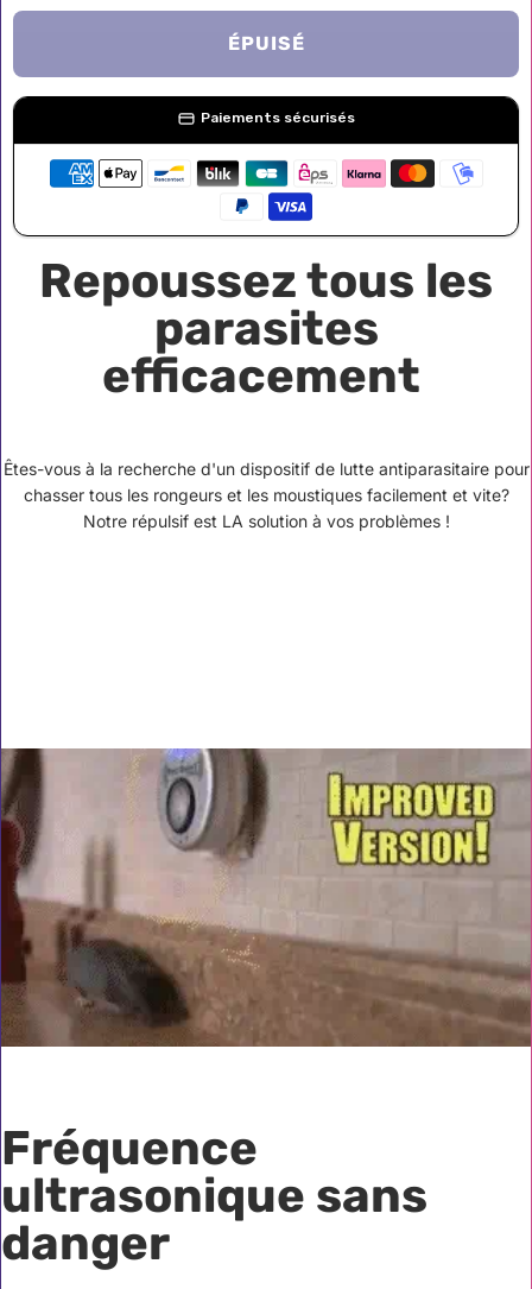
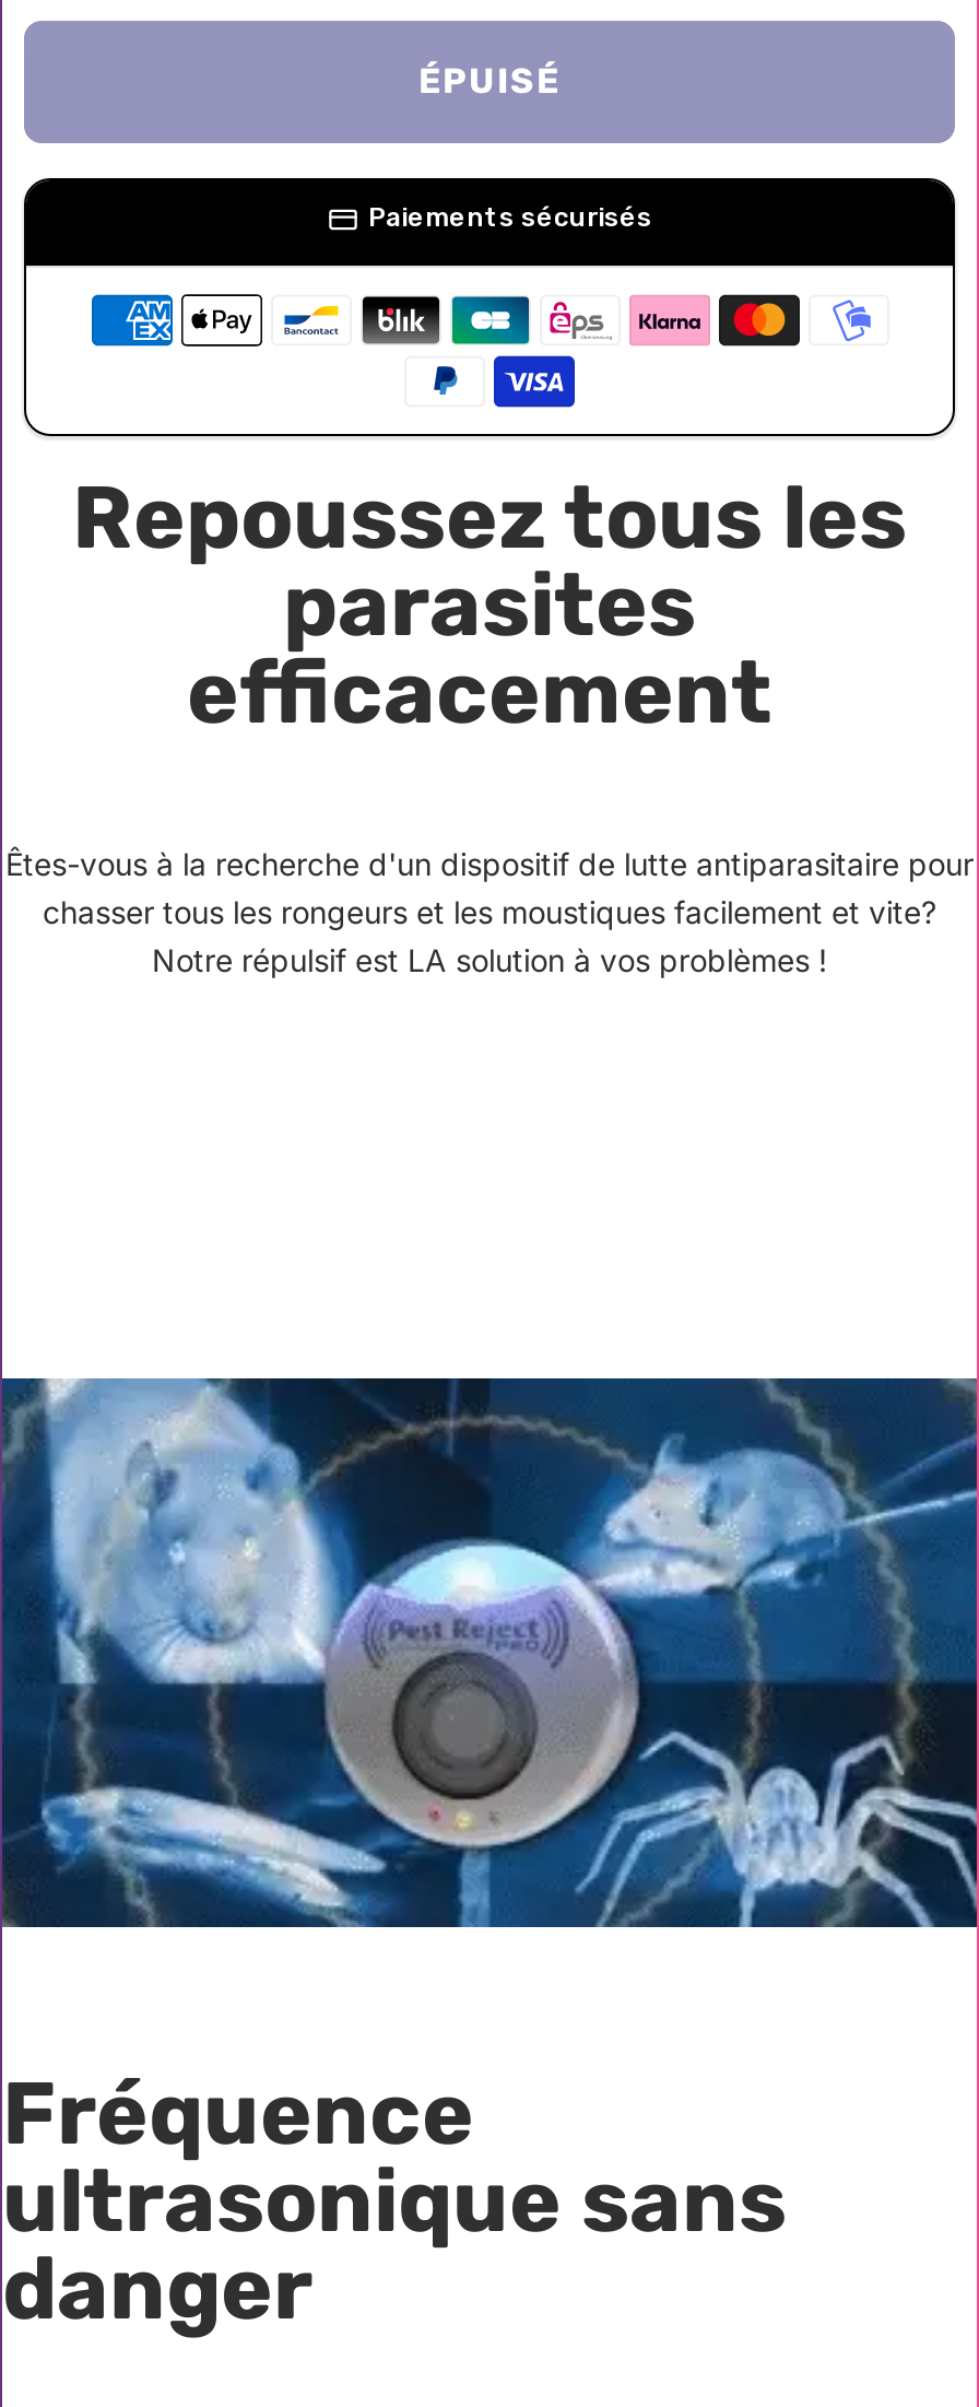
[4,747,528,1048] [image] -> [7,1376,972,1929] [image]

